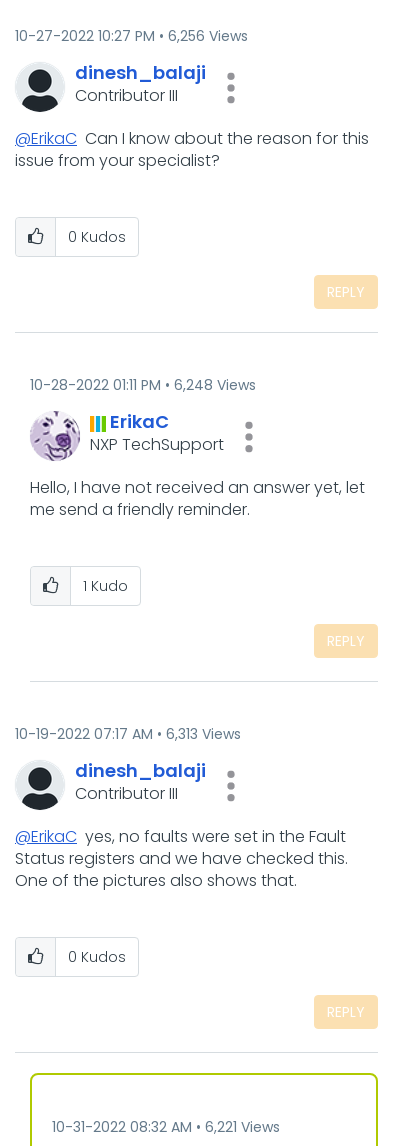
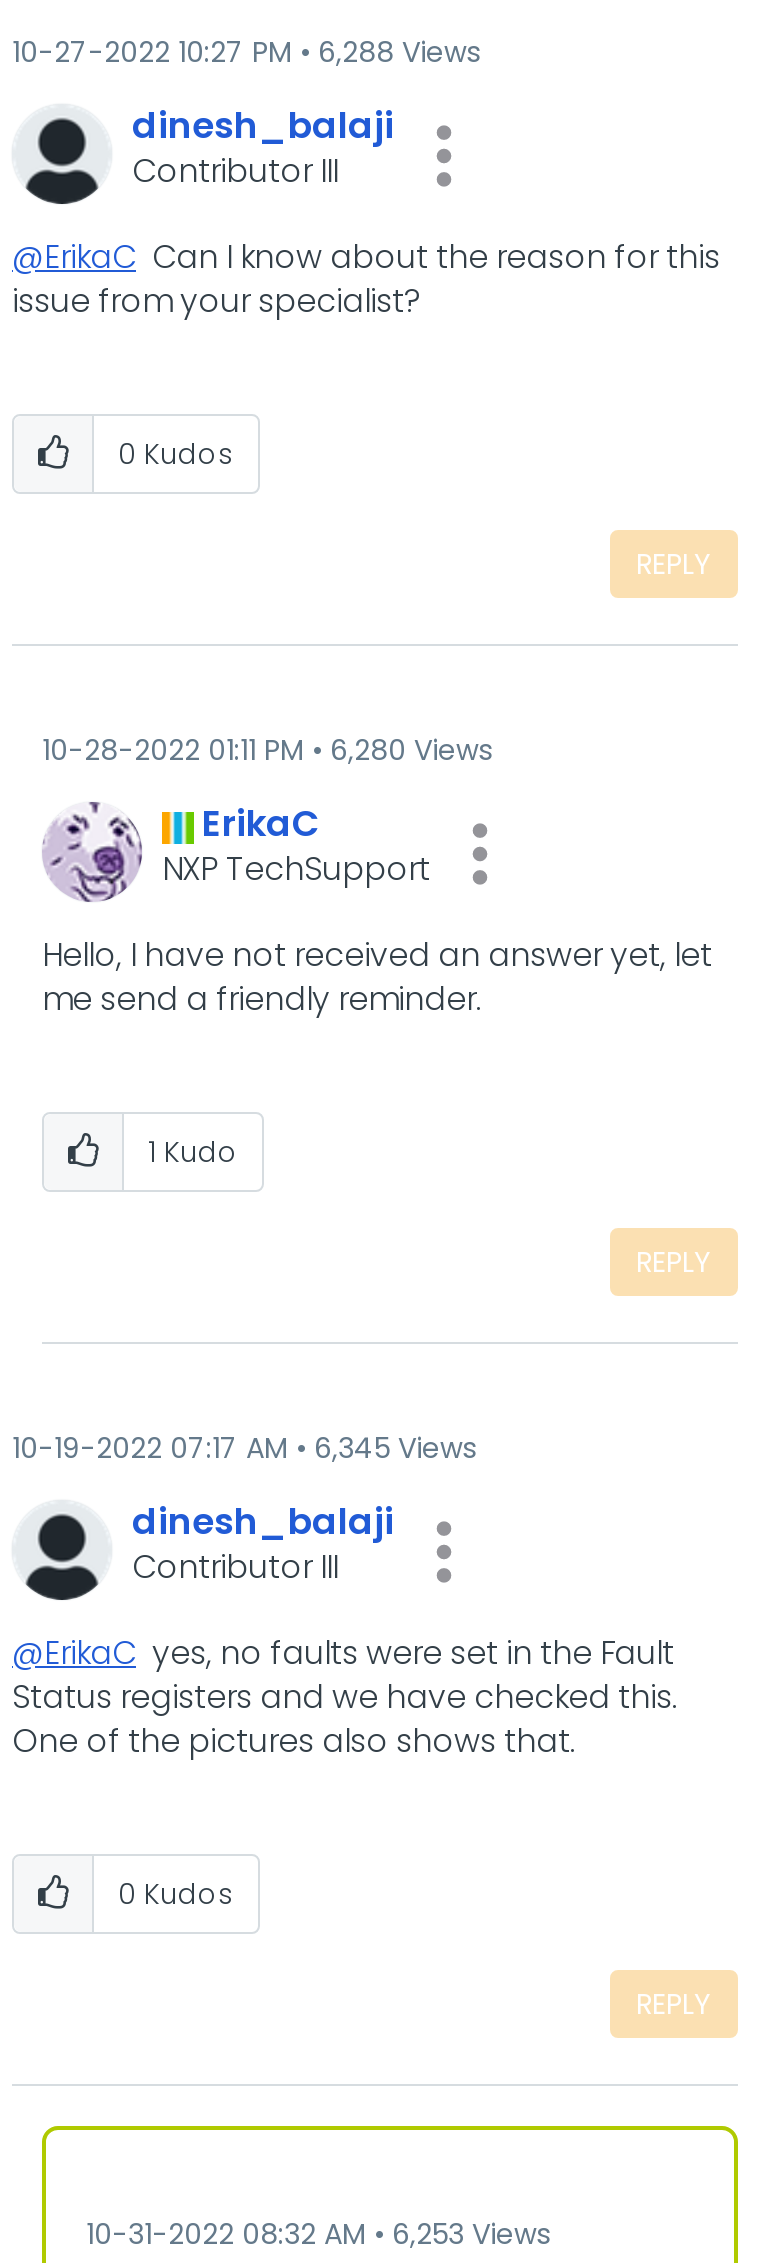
[15,26,248,46] 10-27-2022 10:27 PM 6,256 Views -> [12,33,480,73] 10-27-2022 10:27 PM 6,288 Views
[30,375,256,395] 10-28-2022 01:11 PM 6,248 Views -> [42,731,492,771] 10-28-2022 01:11 PM 6,280 Views
[15,724,241,744] 10-19-2022 07:17 AM 6,313 Views -> [12,1429,476,1469] 10-19-2022 07:17 AM 6,345 Views
[52,1117,280,1137] 10-31-2022 08:32 AM 6,221 Views -> [86,2215,550,2255] 10-31-2022 08:32 AM 6,253 Views

